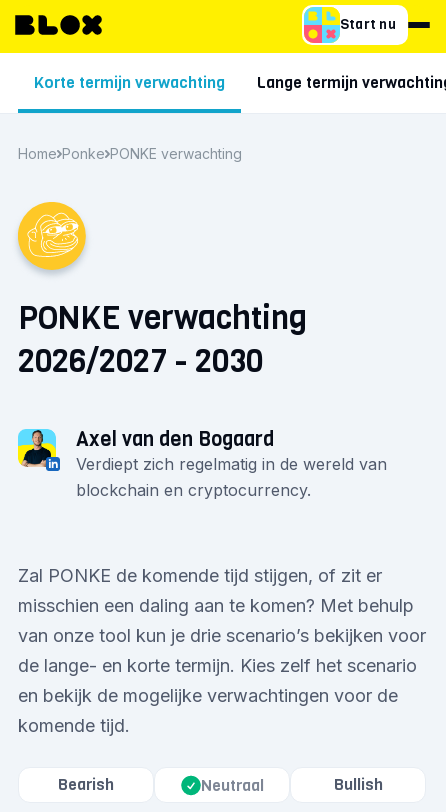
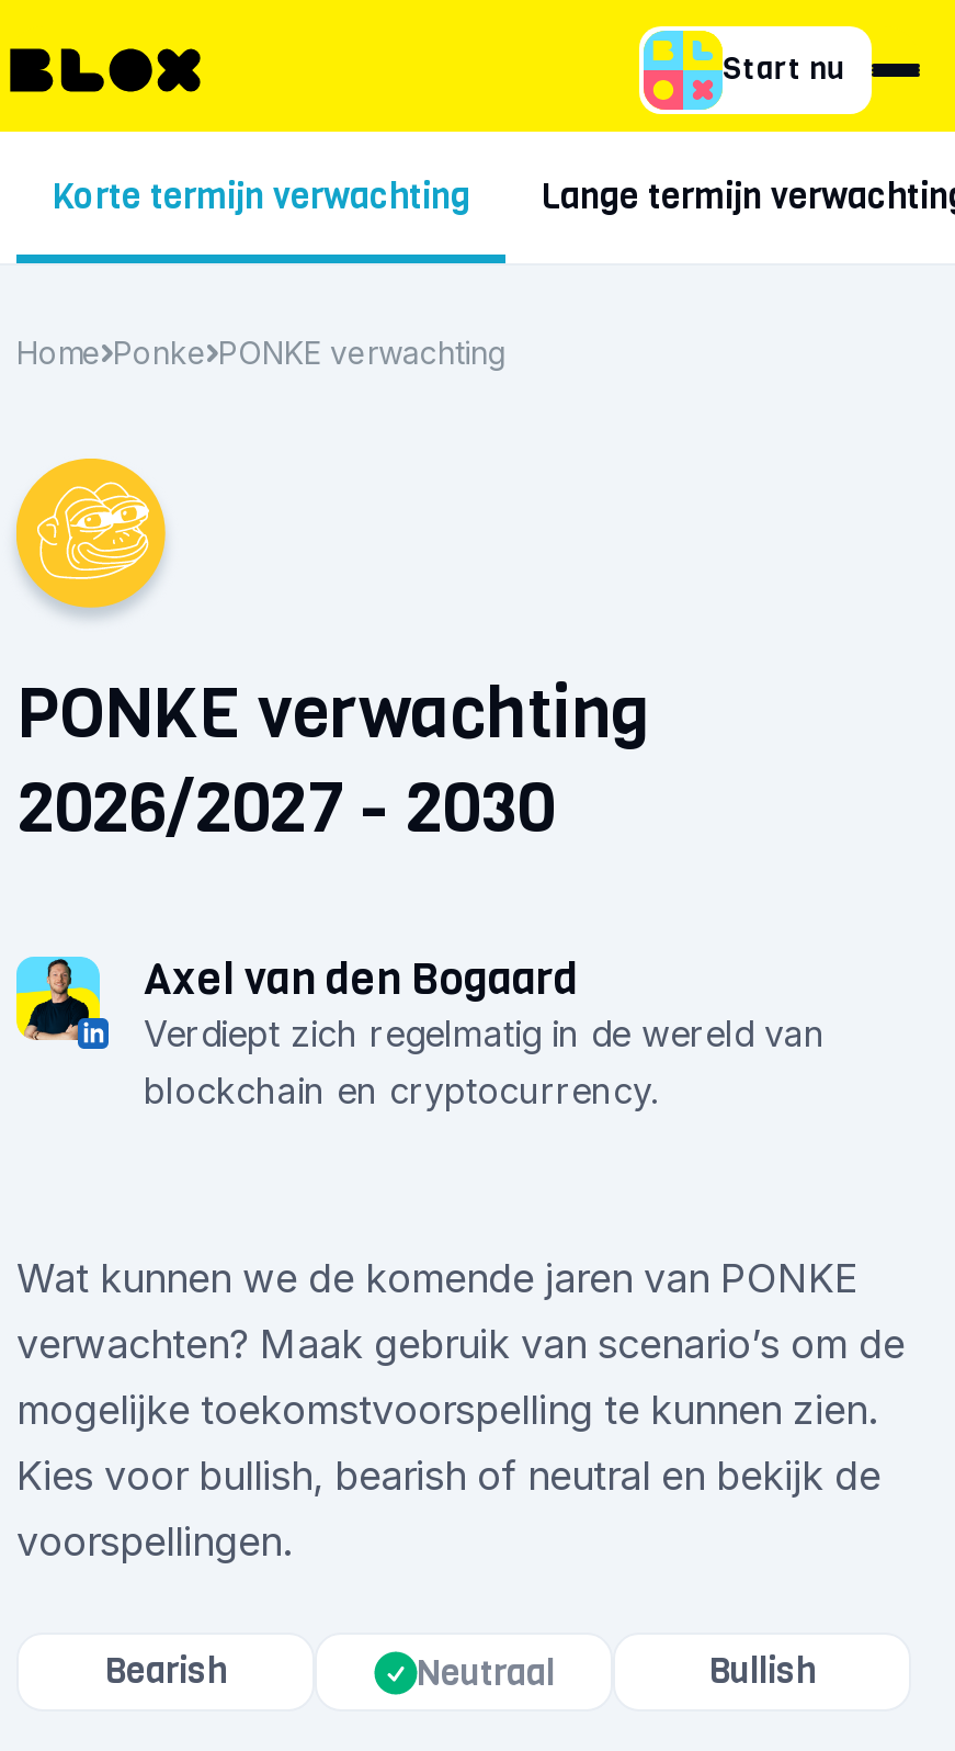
[18,565,426,736] Zal PONKE de komende tijd stijgen, of zit er | misschien een daling aan te komen? Met behulp | van onze tool kun je drie scenario’s bekijken voor | de lange- en korte termijn. Kies zelf het scenario | en bekijk de mogelijke verwachtingen voor de | komende tijd. -> [16,1255,905,1565] Wat kunnen we de komende jaren van PONKE | verwachten? Maak gebruik van scenario’s om de | mogelijke toekomstvoorspelling te kunnen zien. | Kies voor bullish, bearish of neutral en bekijk de | voorspellingen.

